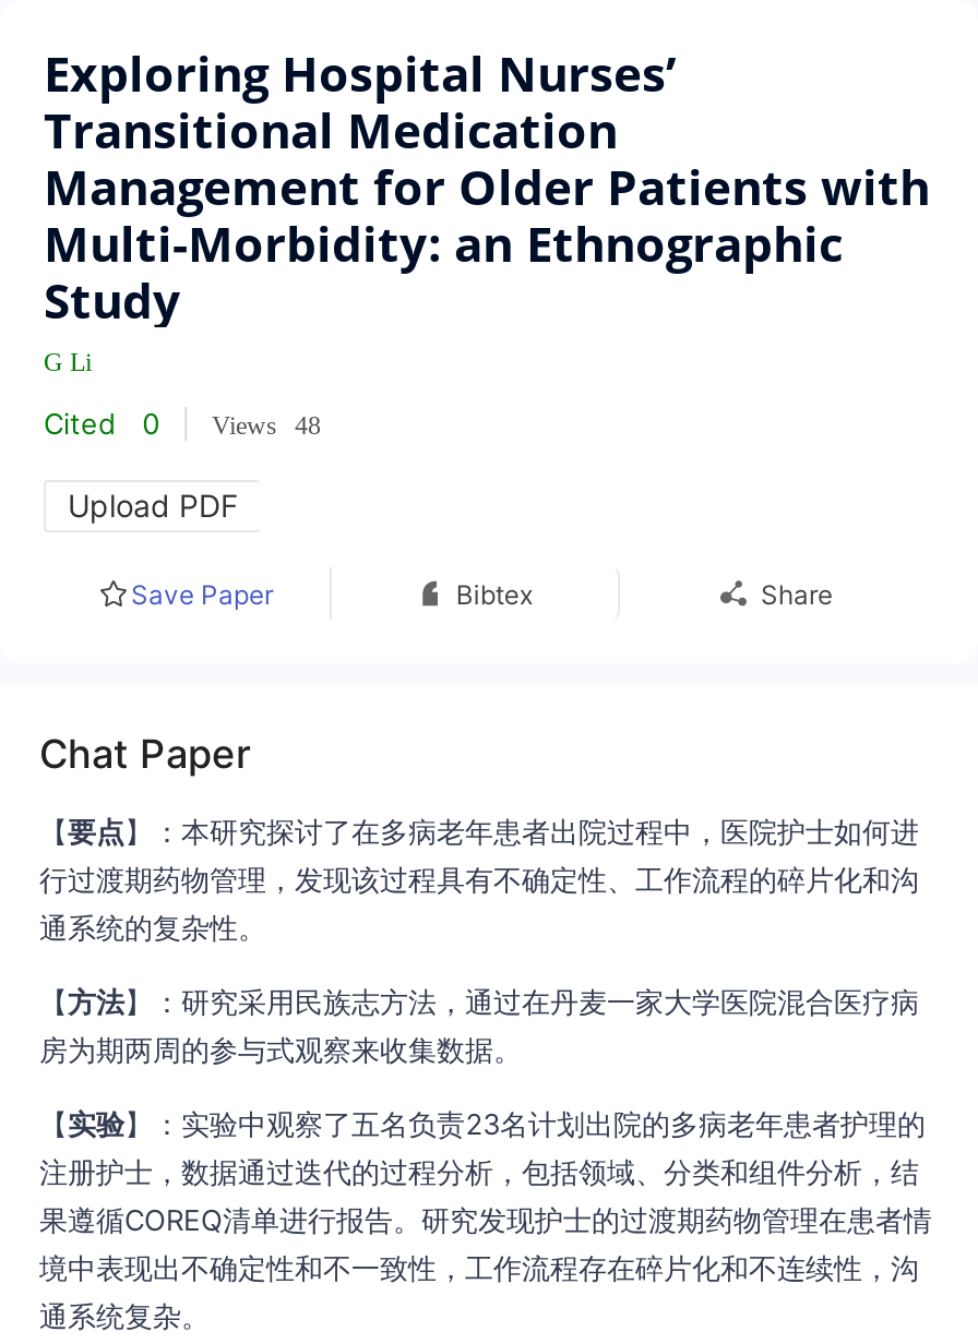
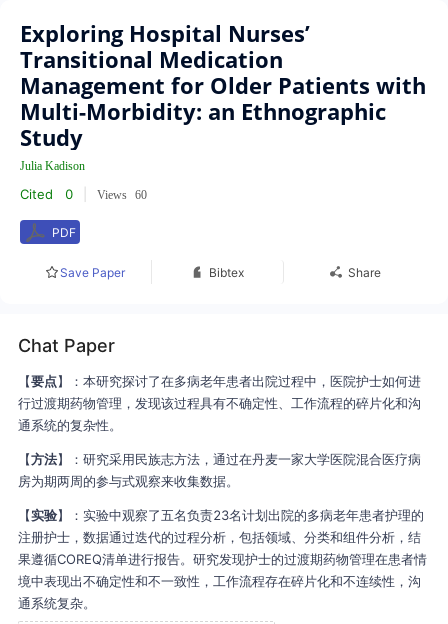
[44,347,92,377] G Li -> [20,159,85,173] Julia Kadison
[212,410,321,441] Views 48 -> [97,188,147,202] Views 60
[68,487,238,524] Upload PDF -> [52,224,76,239] PDF

